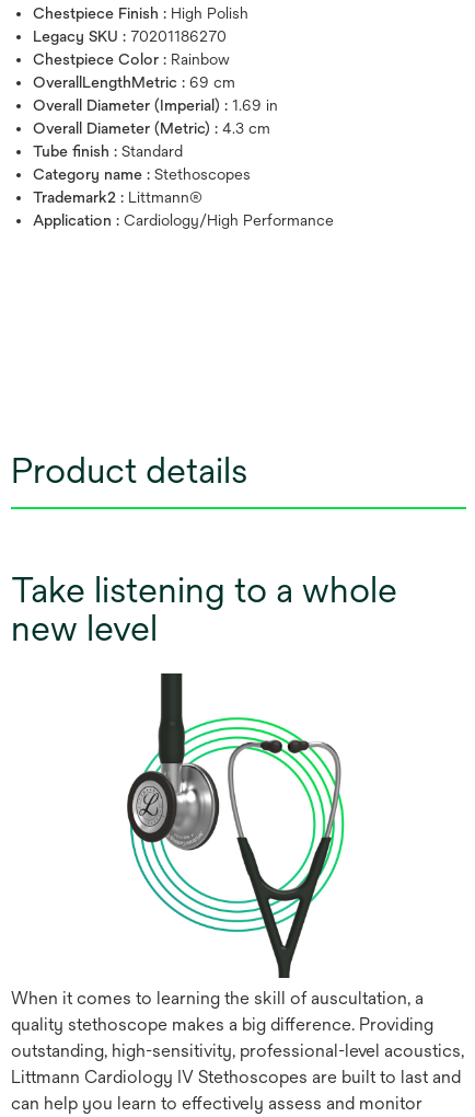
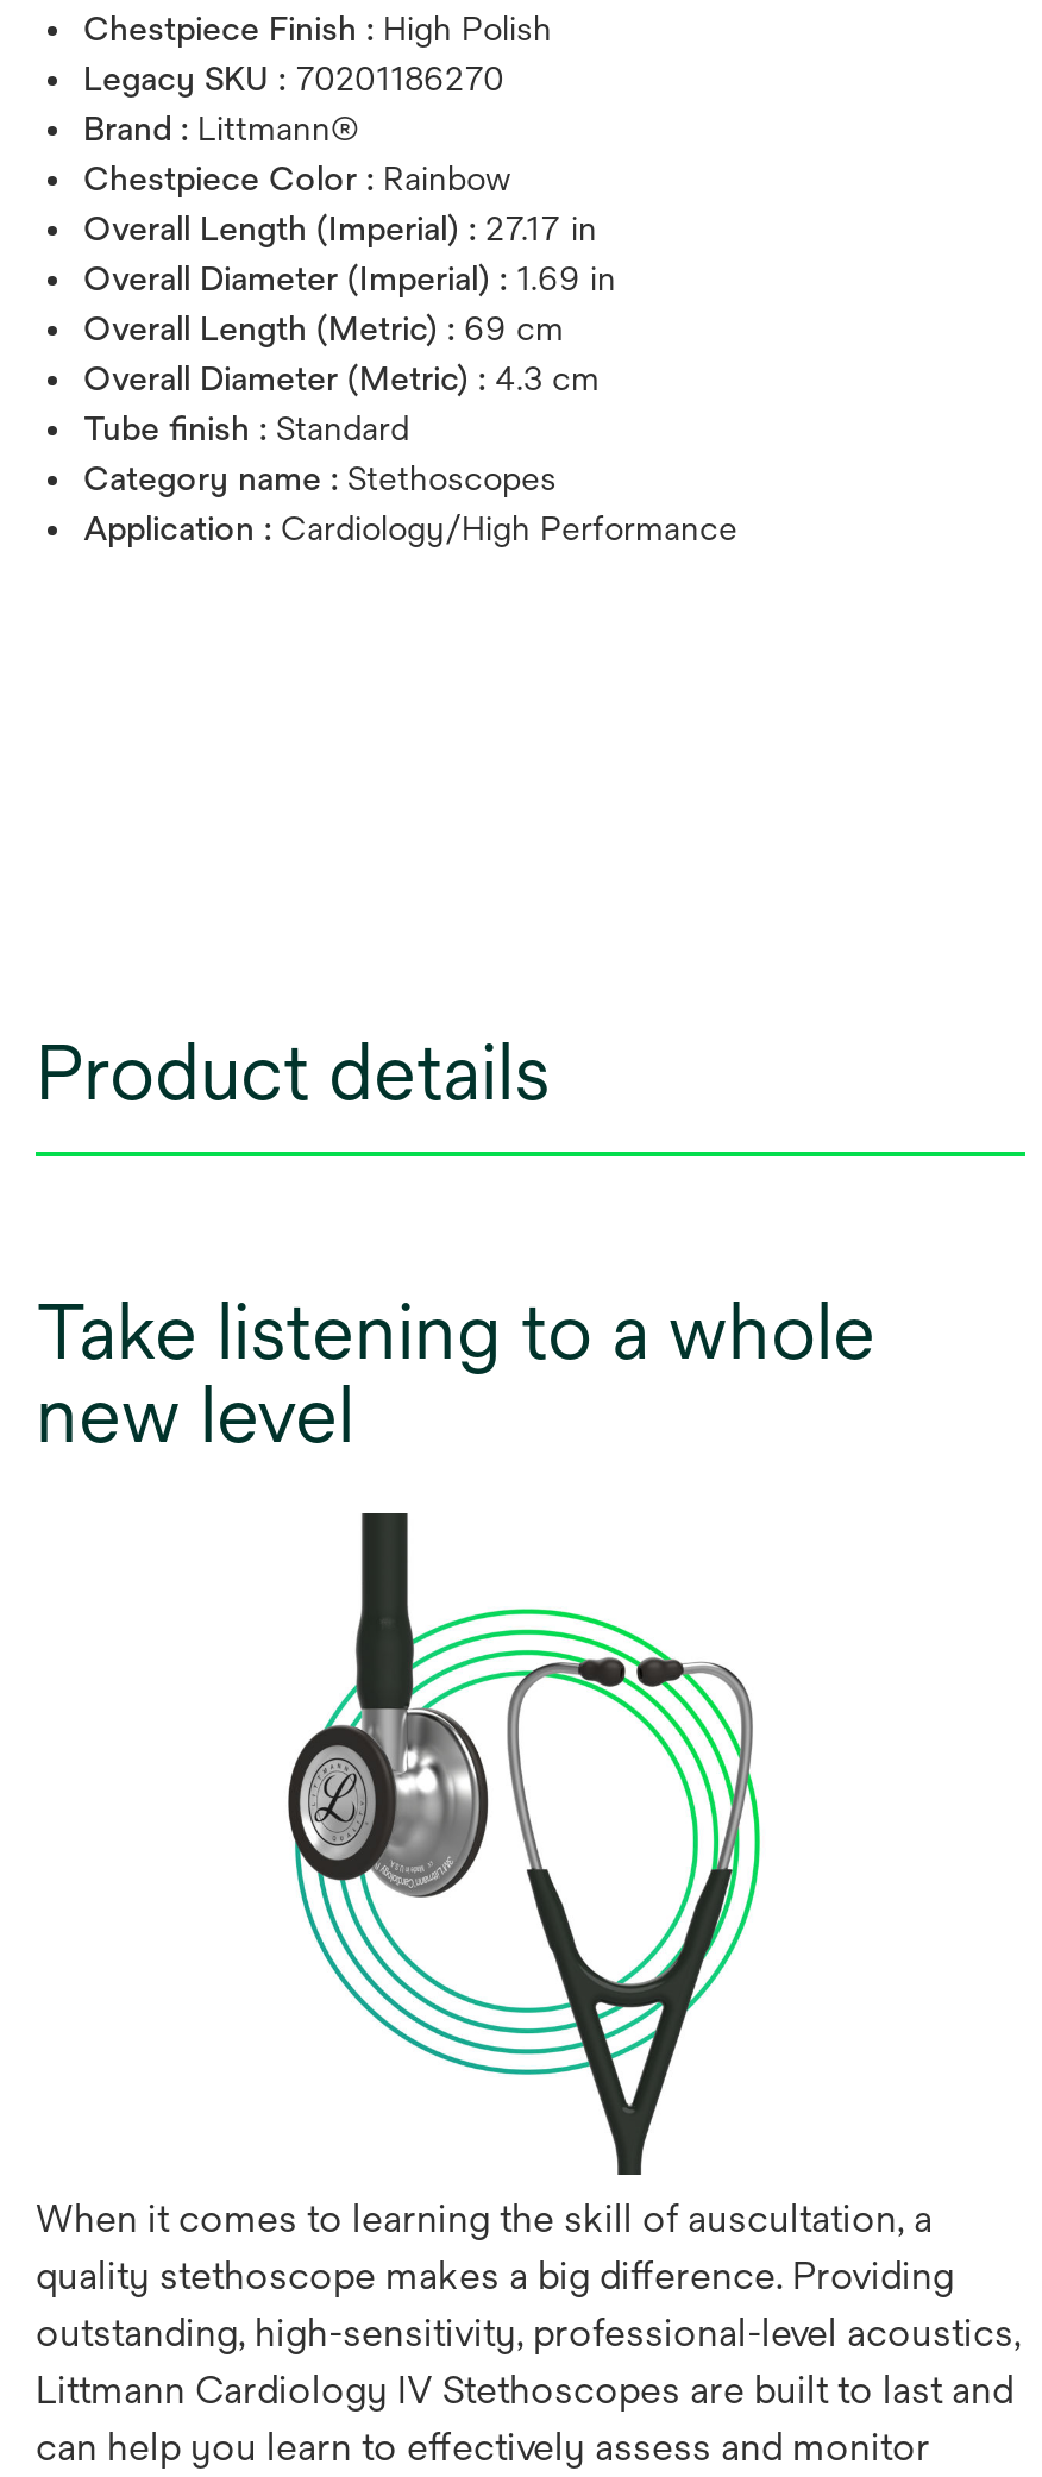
none -> [83,109,359,148] Brand : Littmann®
[33,73,235,91] OverallLengthMetric : 69 cm -> [83,209,597,247] Overall Length (Imperial) : 27.17 in
none -> [83,309,564,347] Overall Length (Metric) : 69 cm
moved [33,119,270,183] -> [83,359,600,497]: Overall Diameter (Metric) : 4.3 cm | Tube finish : Standard | Category name : Stethoscopes
[33,188,202,206] Trademark2 : Littmann® -> none

